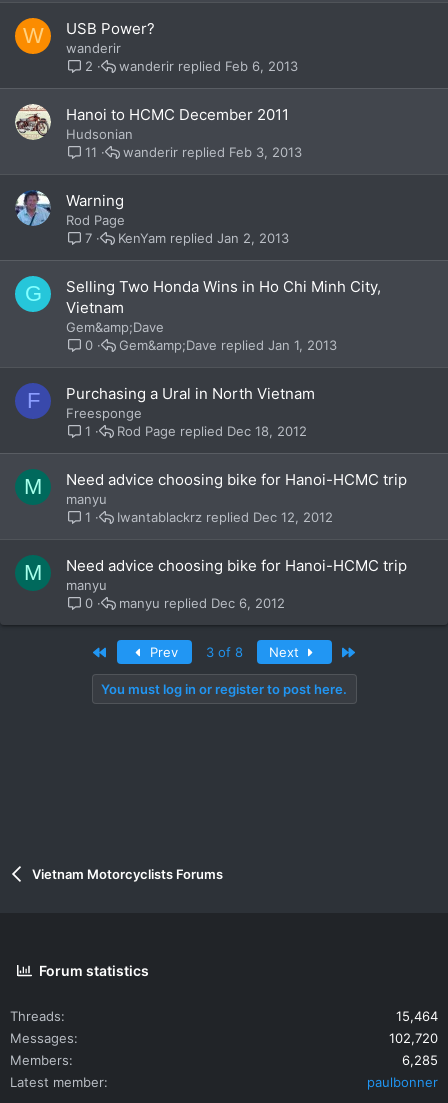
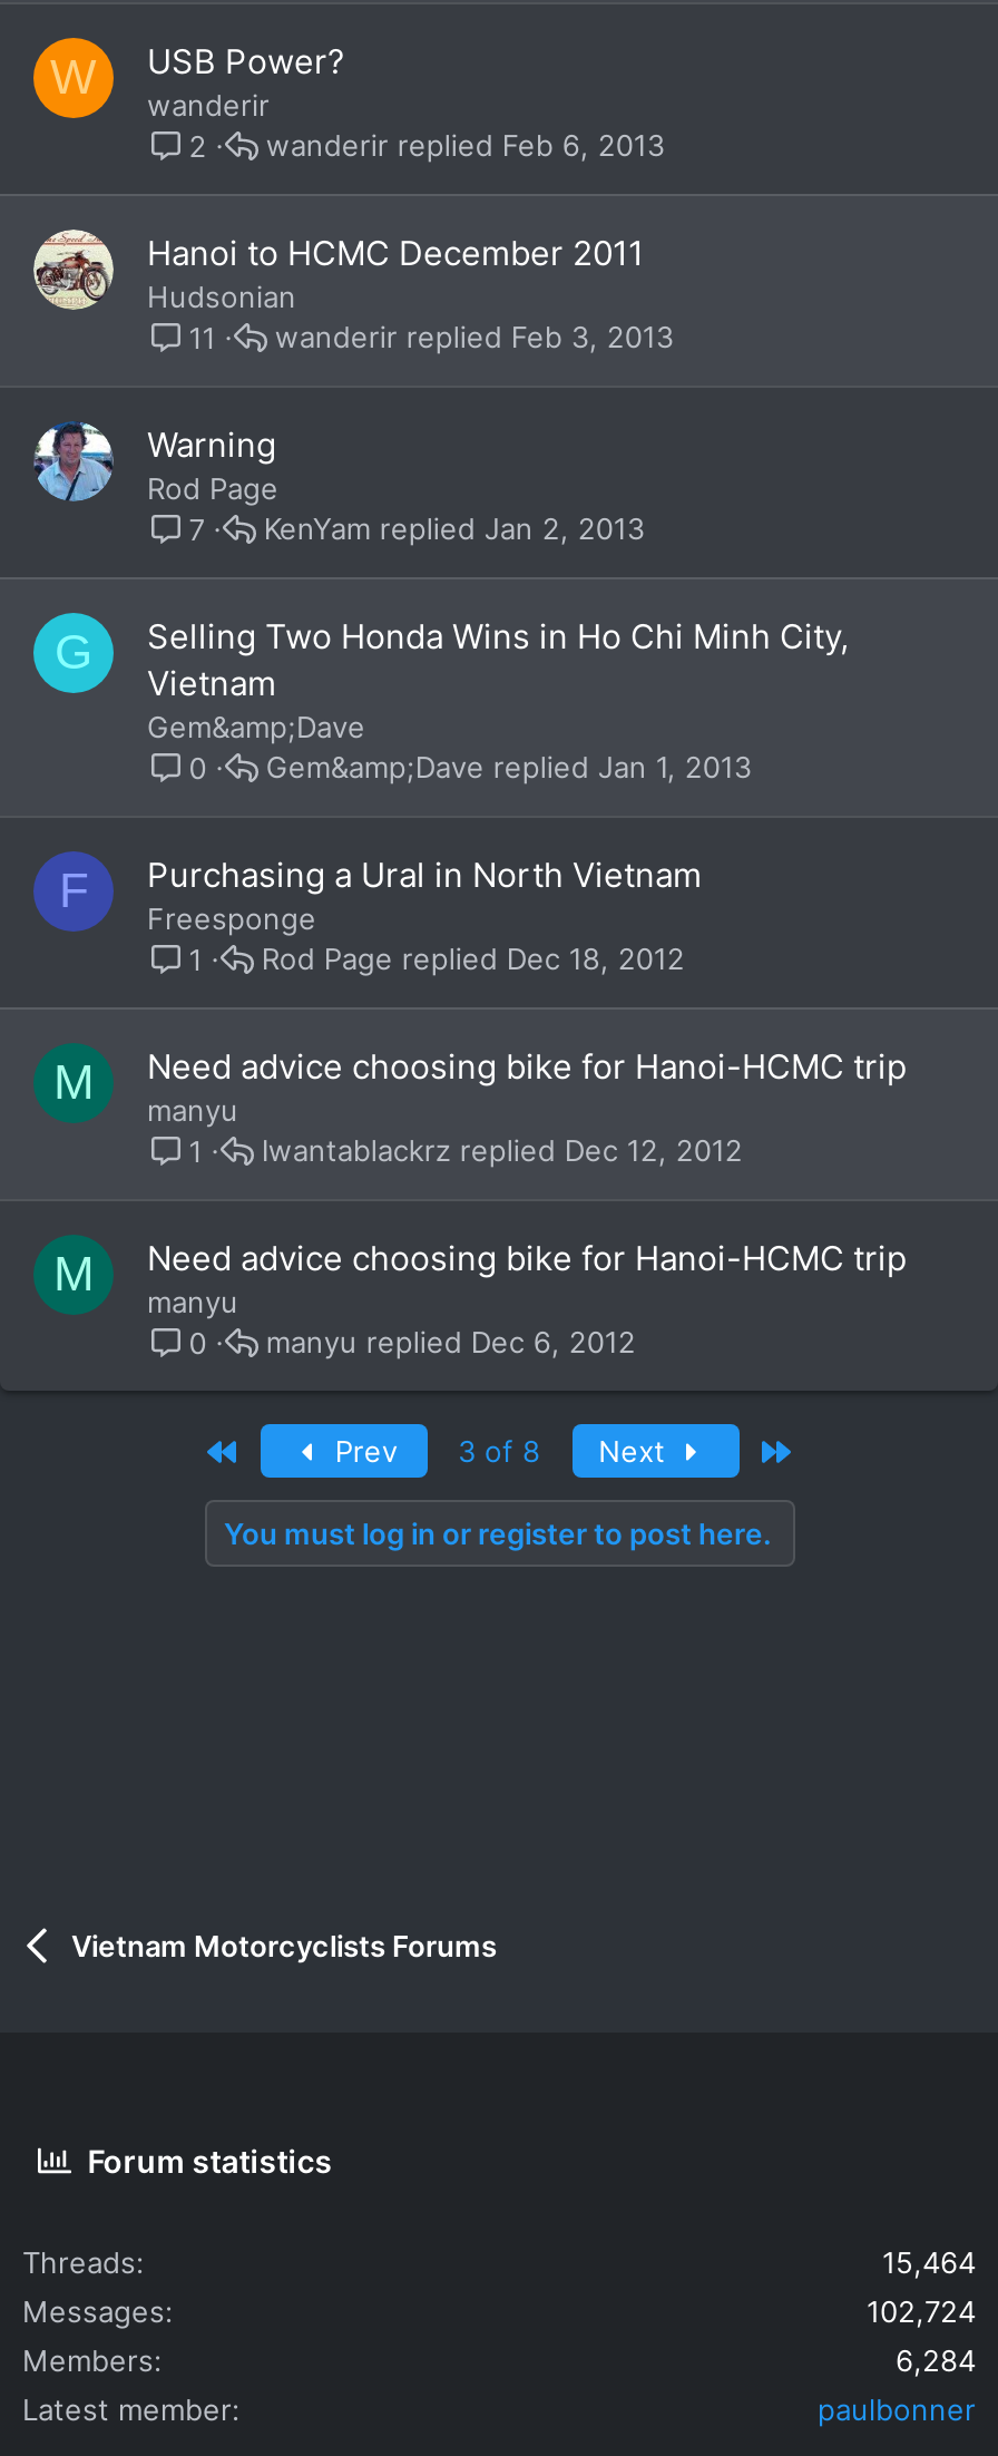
[389,1030,438,1046] 102,720 -> [867,2293,976,2328] 102,724
[402,1052,438,1068] 6,285 -> [896,2342,976,2377] 6,284

